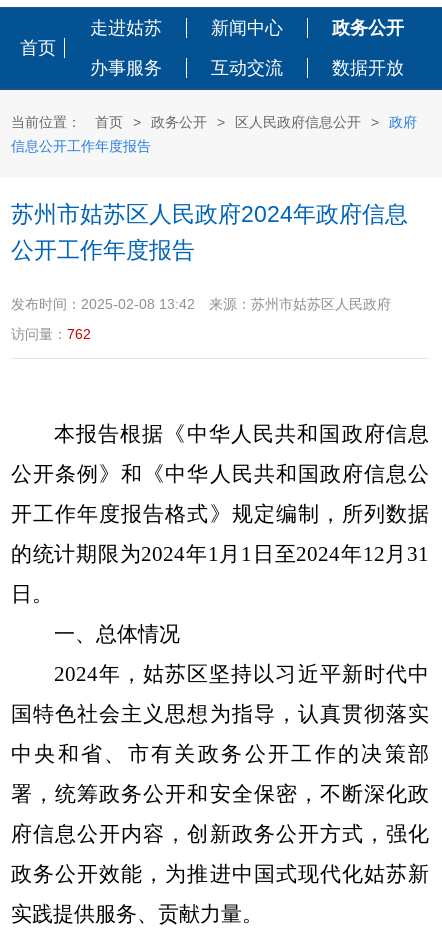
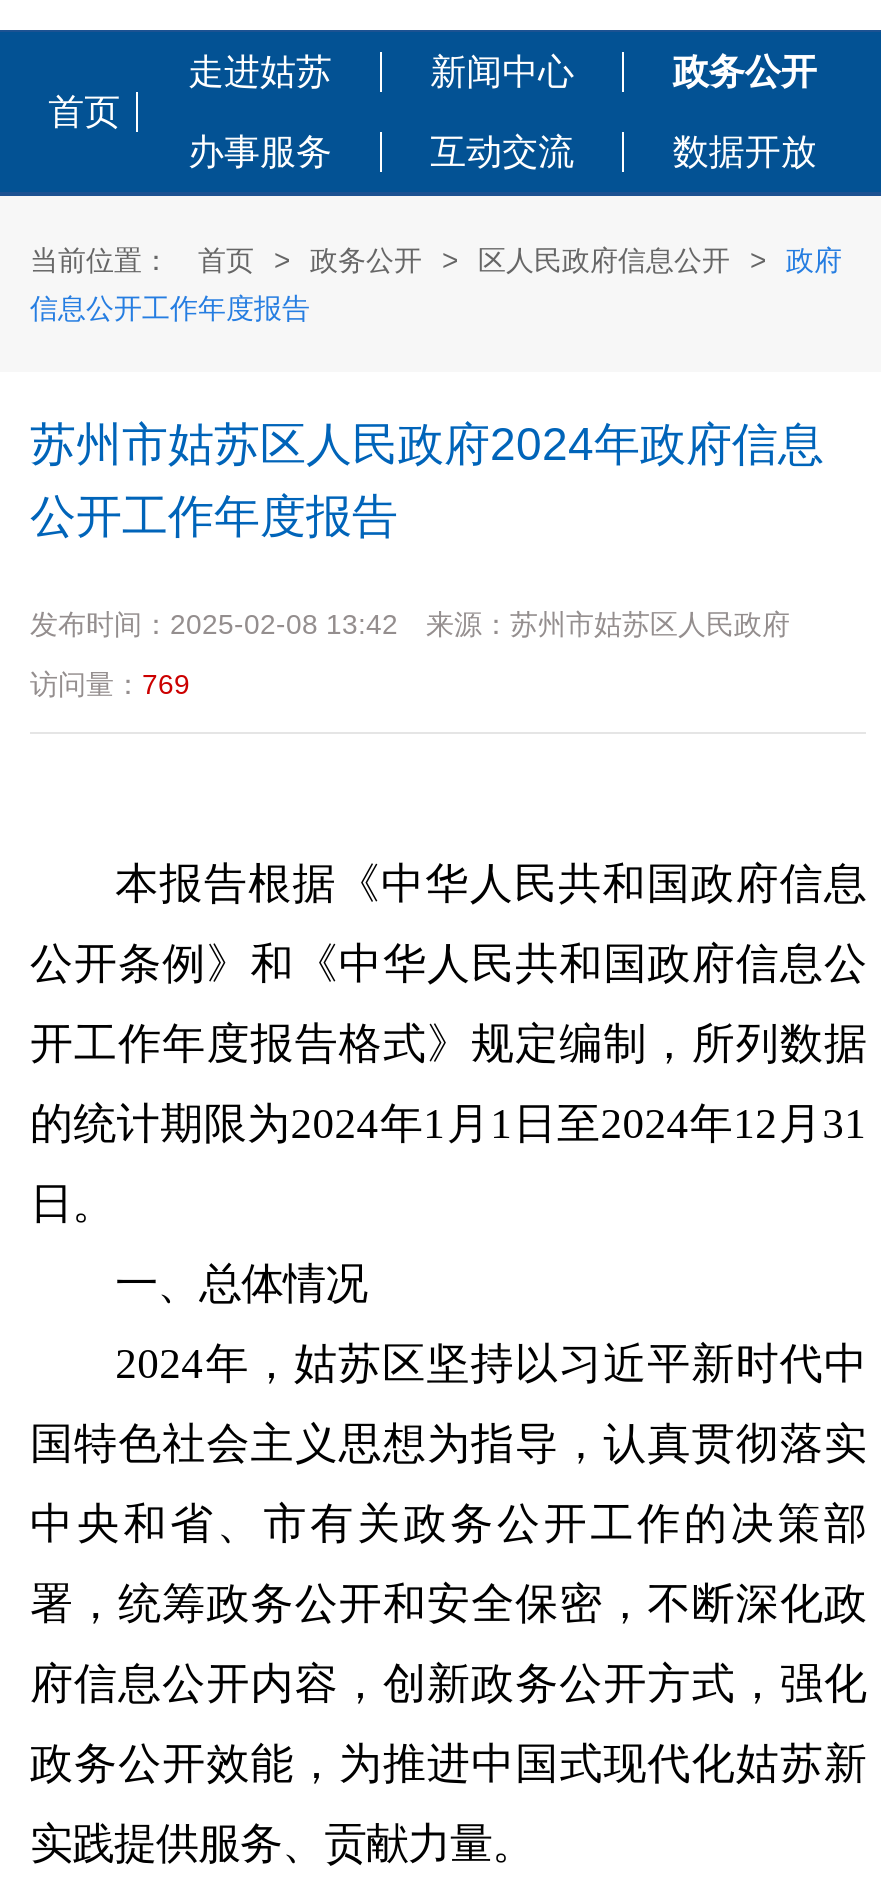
[11,326,91,342] 访问量：762 -> [30,668,190,700] 访问量：769

